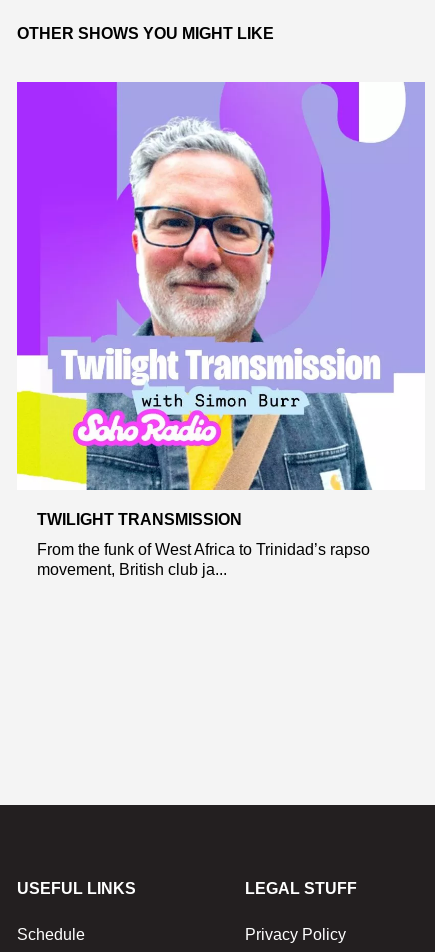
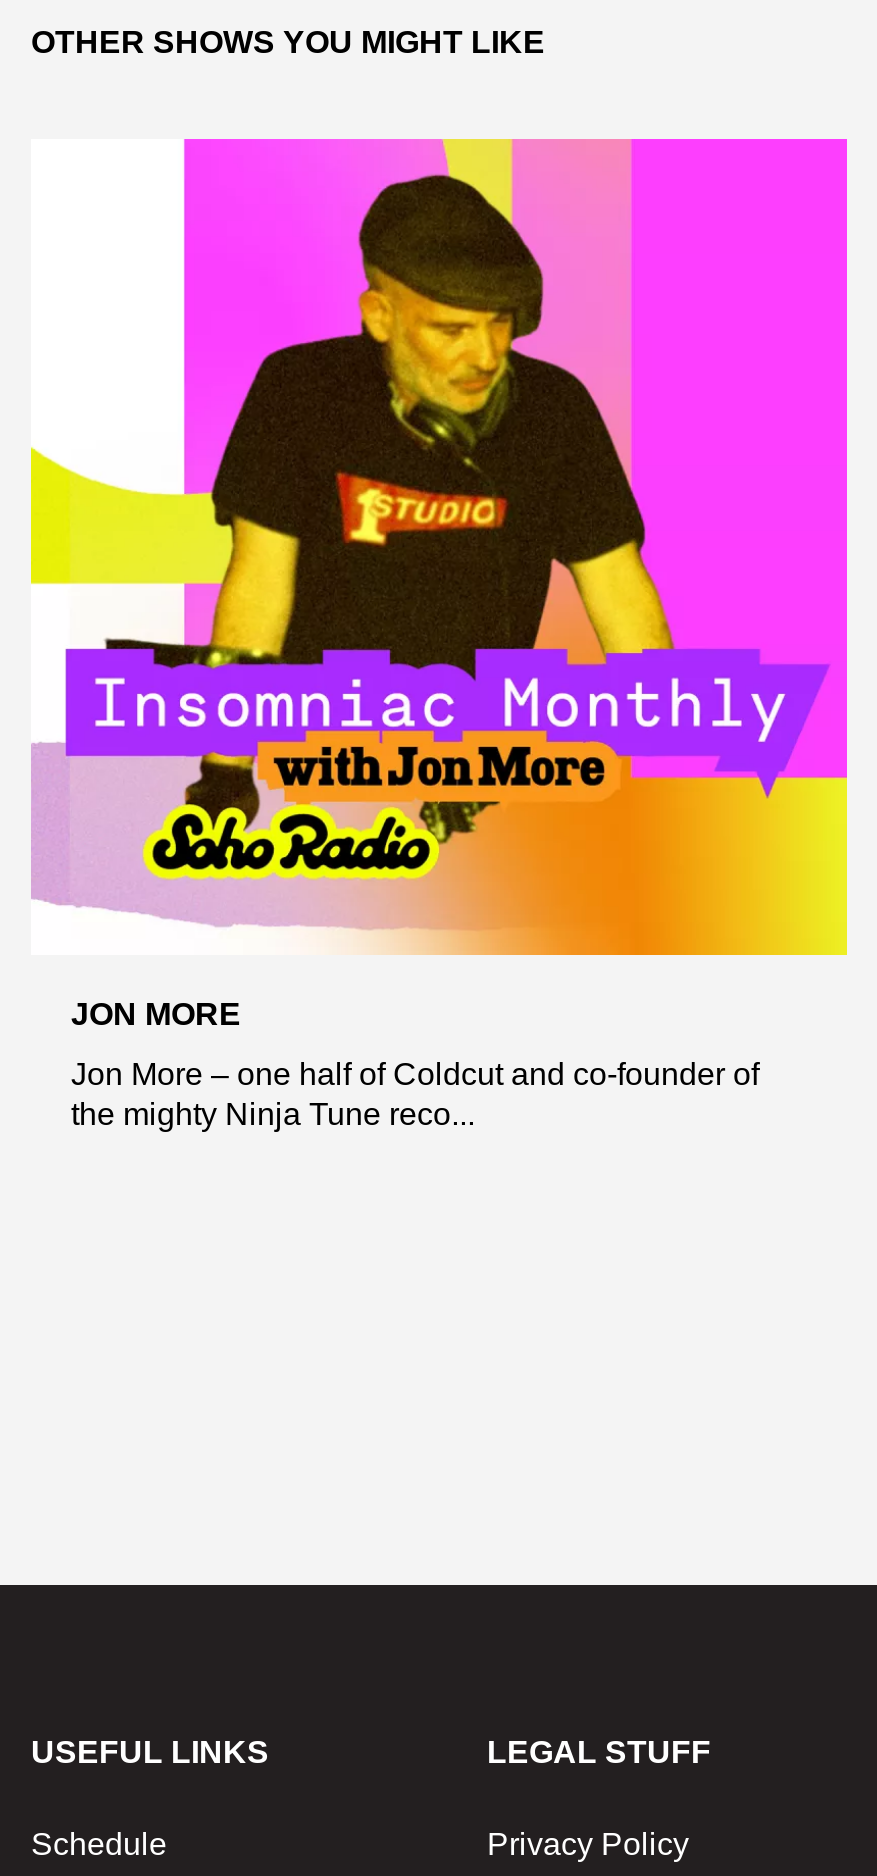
[16,81,425,528] [image] | TWILIGHT TRANSMISSION -> [29,137,849,1030] [image] | JON MORE
[37,541,370,578] From the funk of West Africa to Trinidad’s rapso | movement, British club ja... -> [71,1056,759,1130] Jon More – one half of Coldcut and co-founder of | the mighty Ninja Tune reco...

